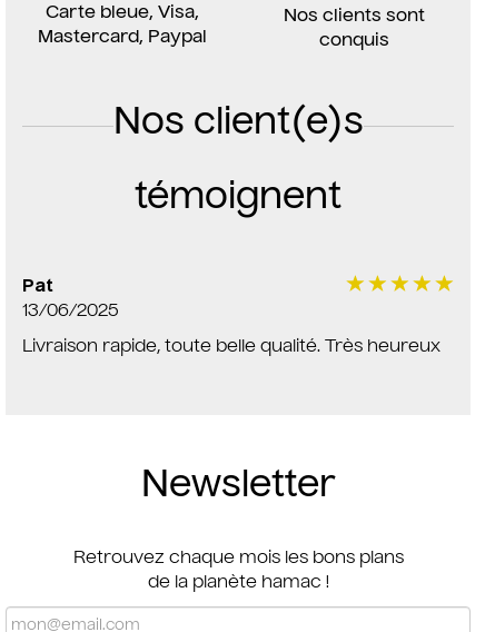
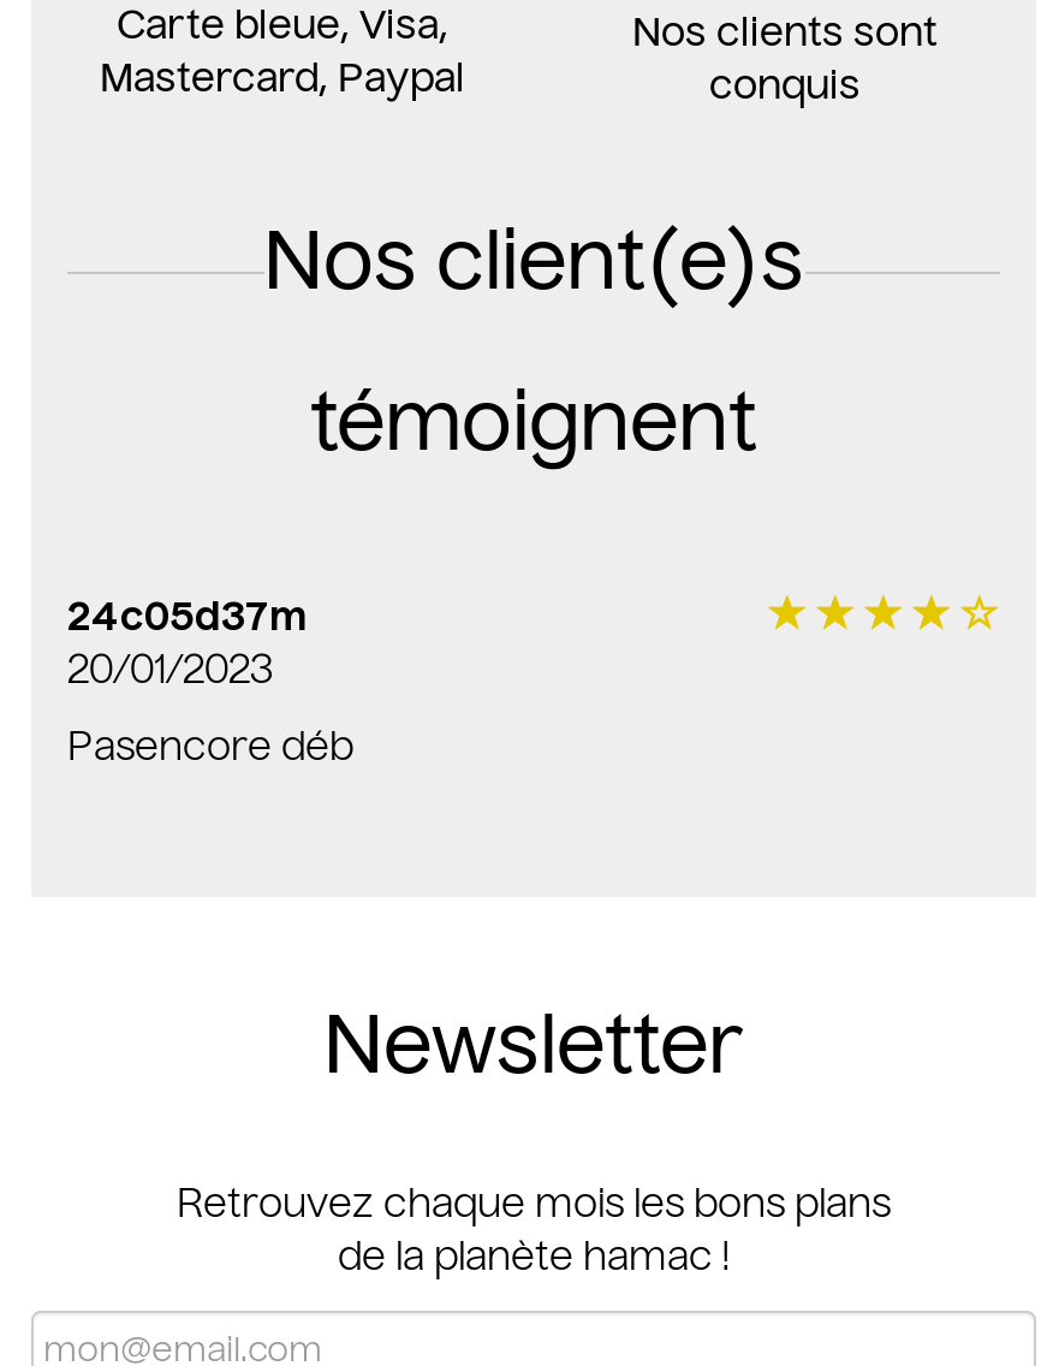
[22,278,119,320] Pat | 13/06/2025 -> [67,601,308,693] 24c05d37m | 20/01/2023
[22,338,441,356] Livraison rapide, toute belle qualité. Très heureux -> [67,731,353,770] Pasencore déb

